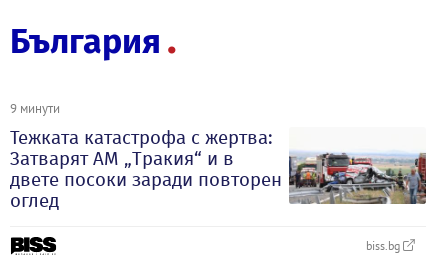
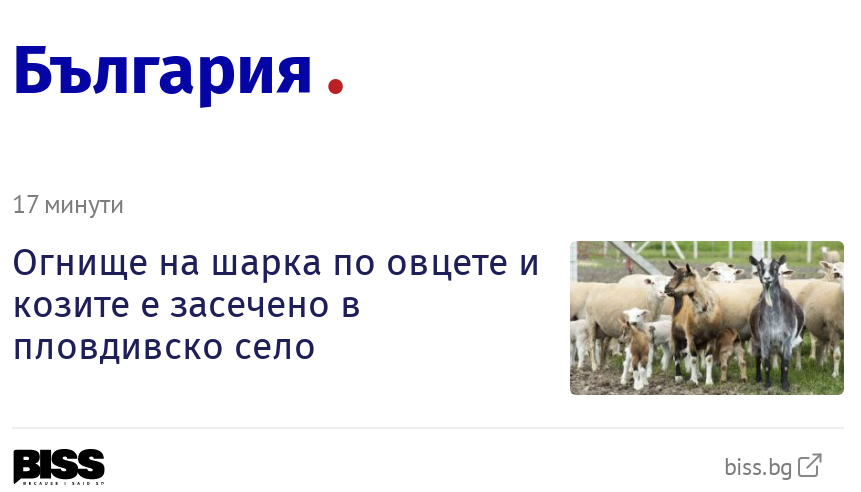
[10,100,426,212] [image] | 9 минути | Тежката катастрофа с жертва: | Затварят АМ „Тракия“ и в | двете посоки заради повторен | оглед -> [12,187,846,395] [image] | 17 минути | Огнище на шарка по овцете и | козите е засечено в | пловдивско село

